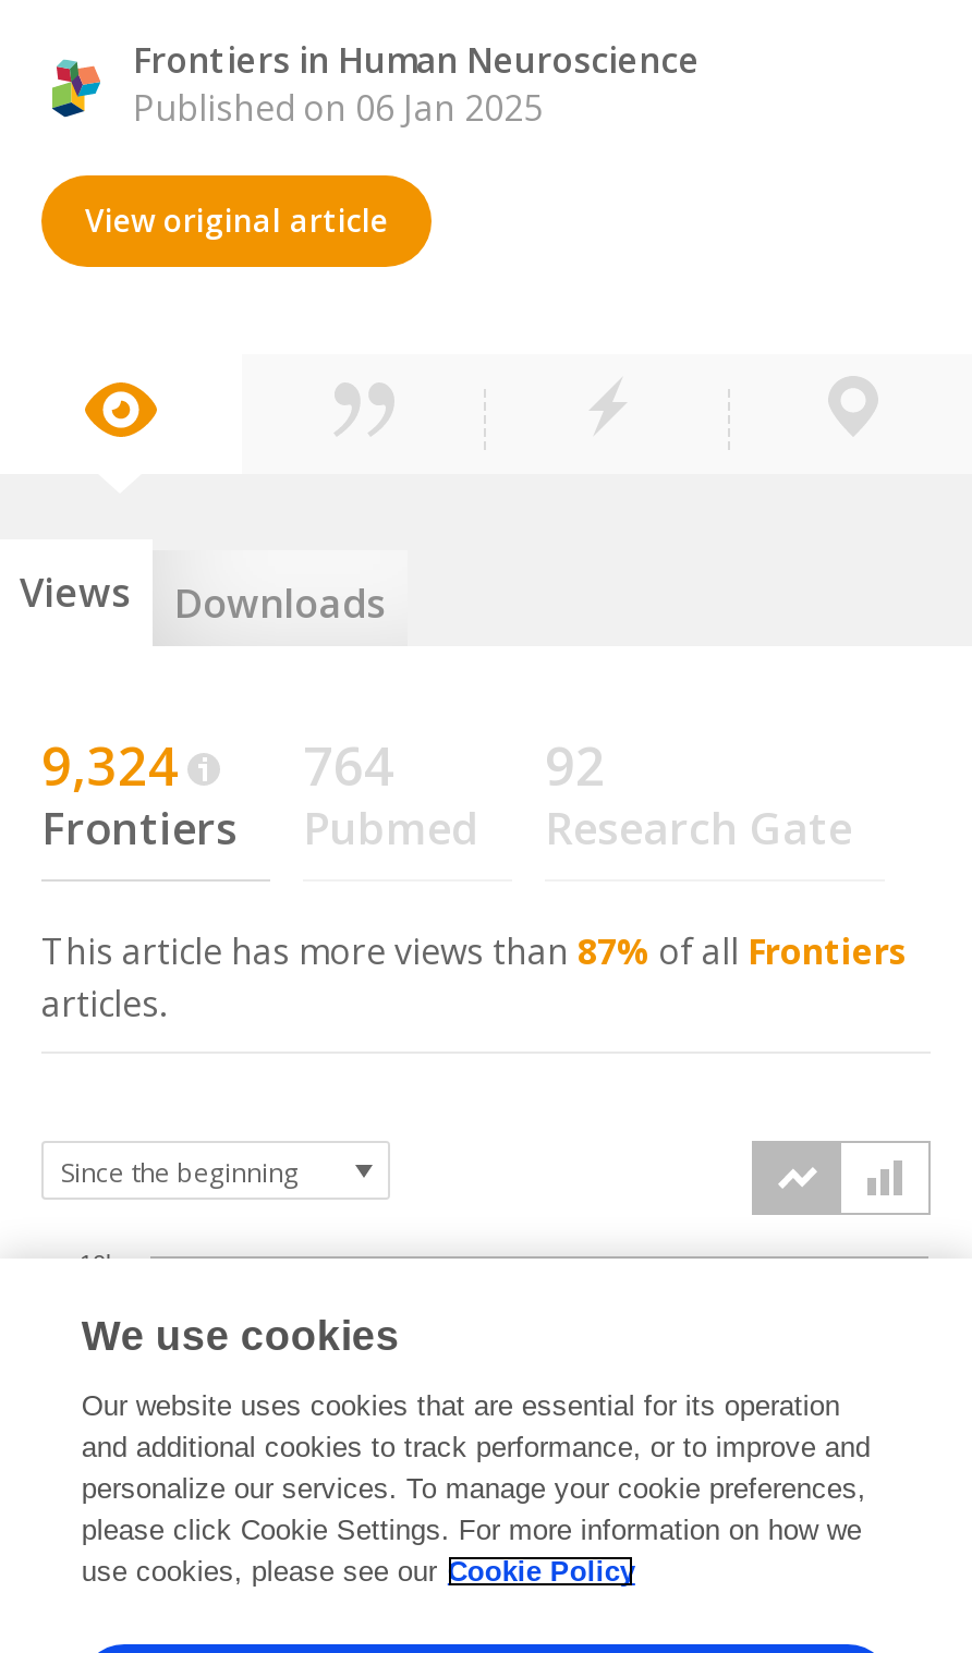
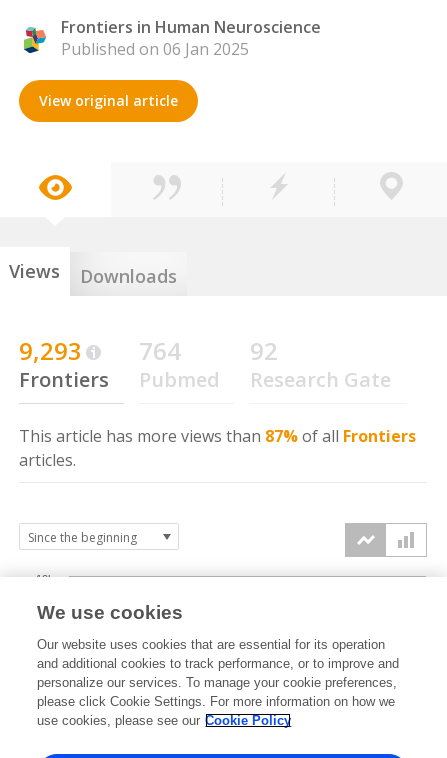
[41,729,179,801] 9,324 -> [19,334,82,367] 9,293

